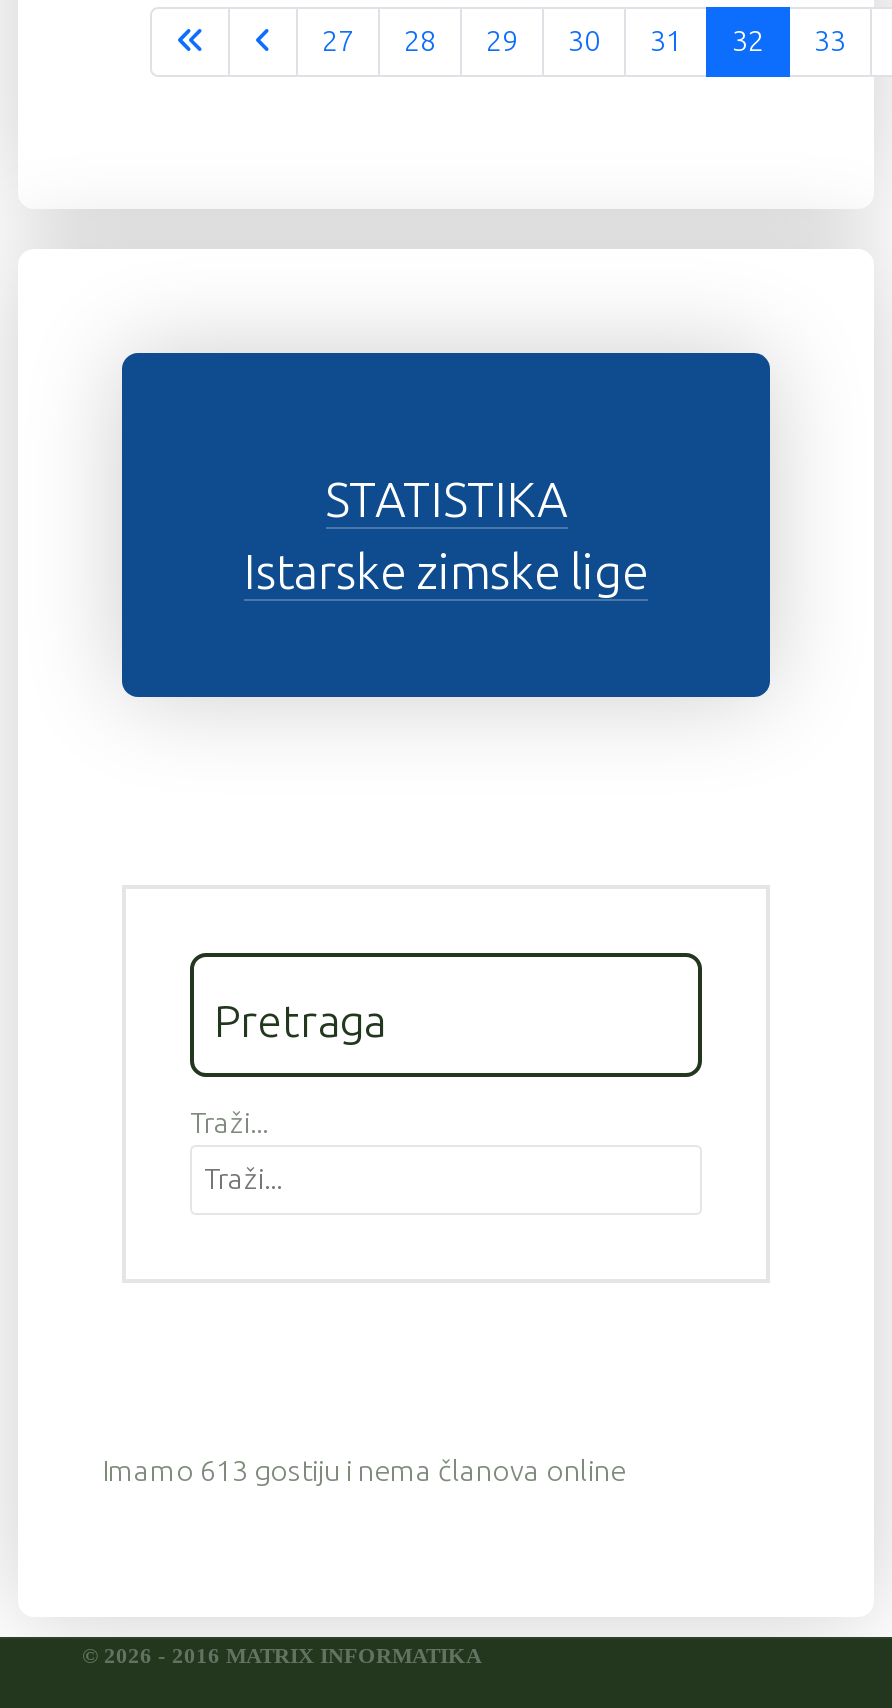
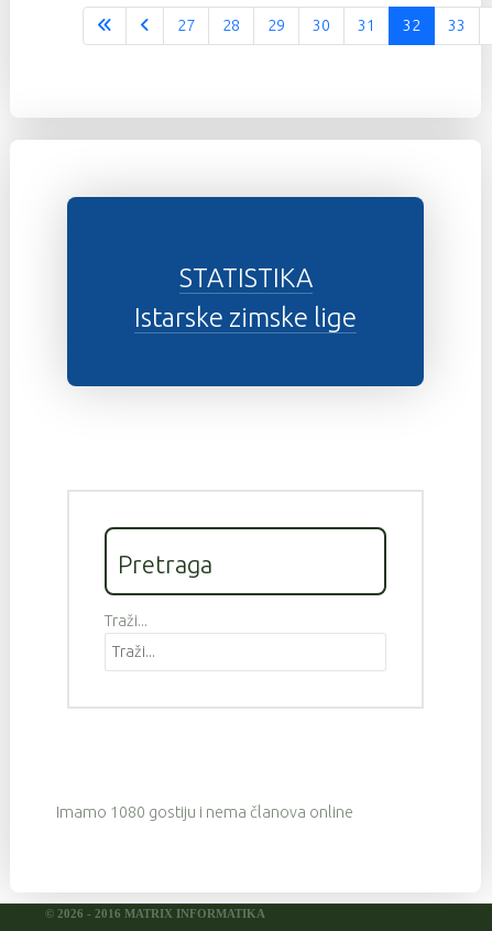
[102,1454,626,1486] Imamo 613 gostiju i nema članova online -> [56,803,353,820] Imamo 1080 gostiju i nema članova online

